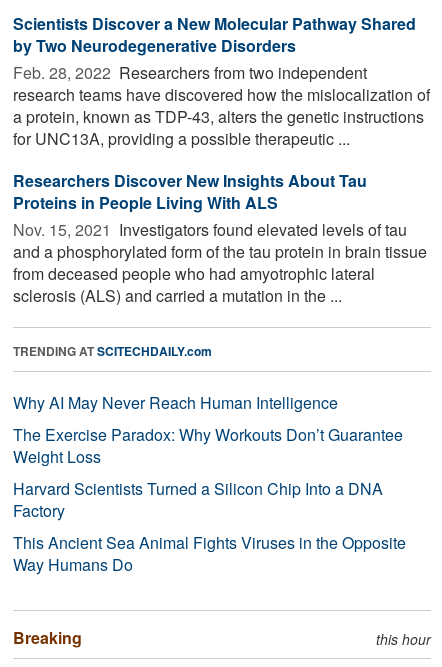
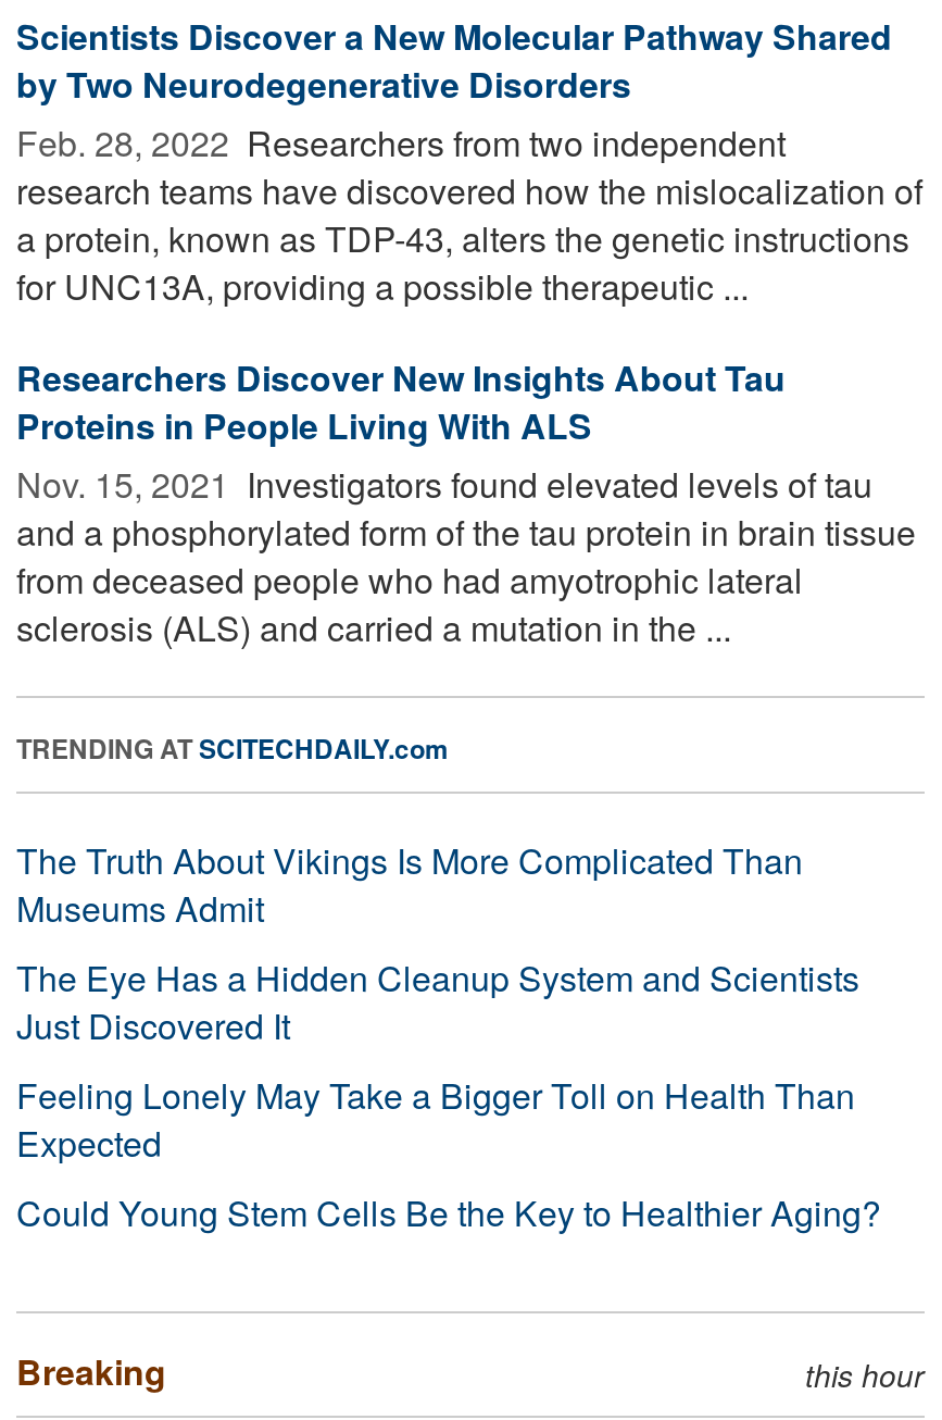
[13,391,406,576] Why AI May Never Reach Human Intelligence | The Exercise Paradox: Why Workouts Don’t Guarantee | Weight Loss | Harvard Scientists Turned a Silicon Chip Into a DNA | Factory | This Ancient Sea Animal Fights Viruses in the Opposite | Way Humans Do -> [16,835,881,1237] The Truth About Vikings Is More Complicated Than | Museums Admit | The Eye Has a Hidden Cleanup System and Scientists | Just Discovered It | Feeling Lonely May Take a Bigger Toll on Health Than | Expected | Could Young Stem Cells Be the Key to Healthier Aging?

